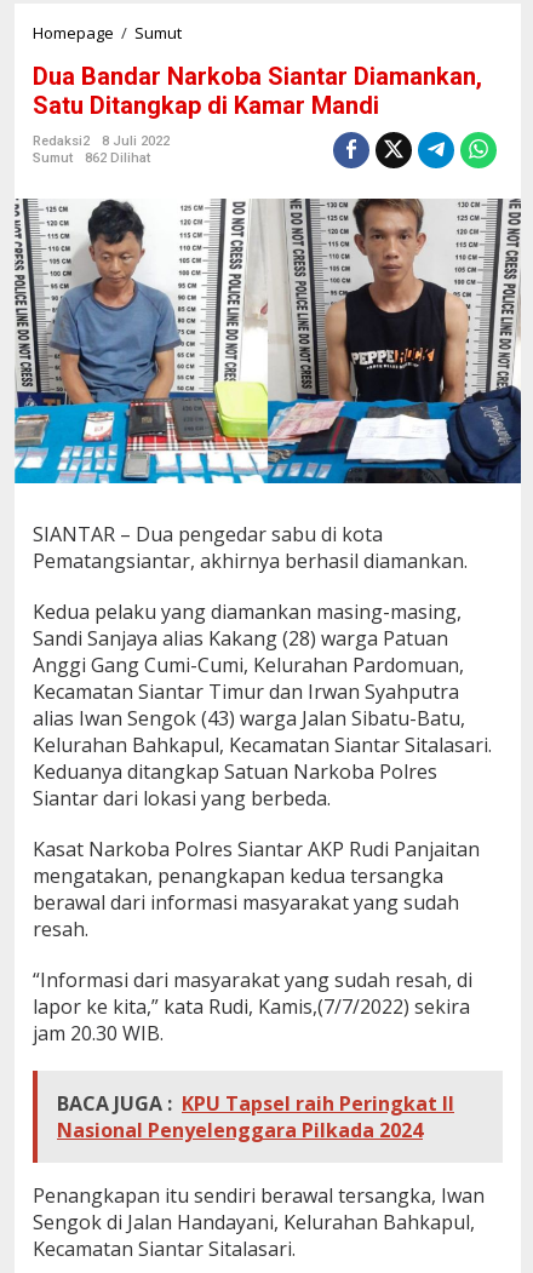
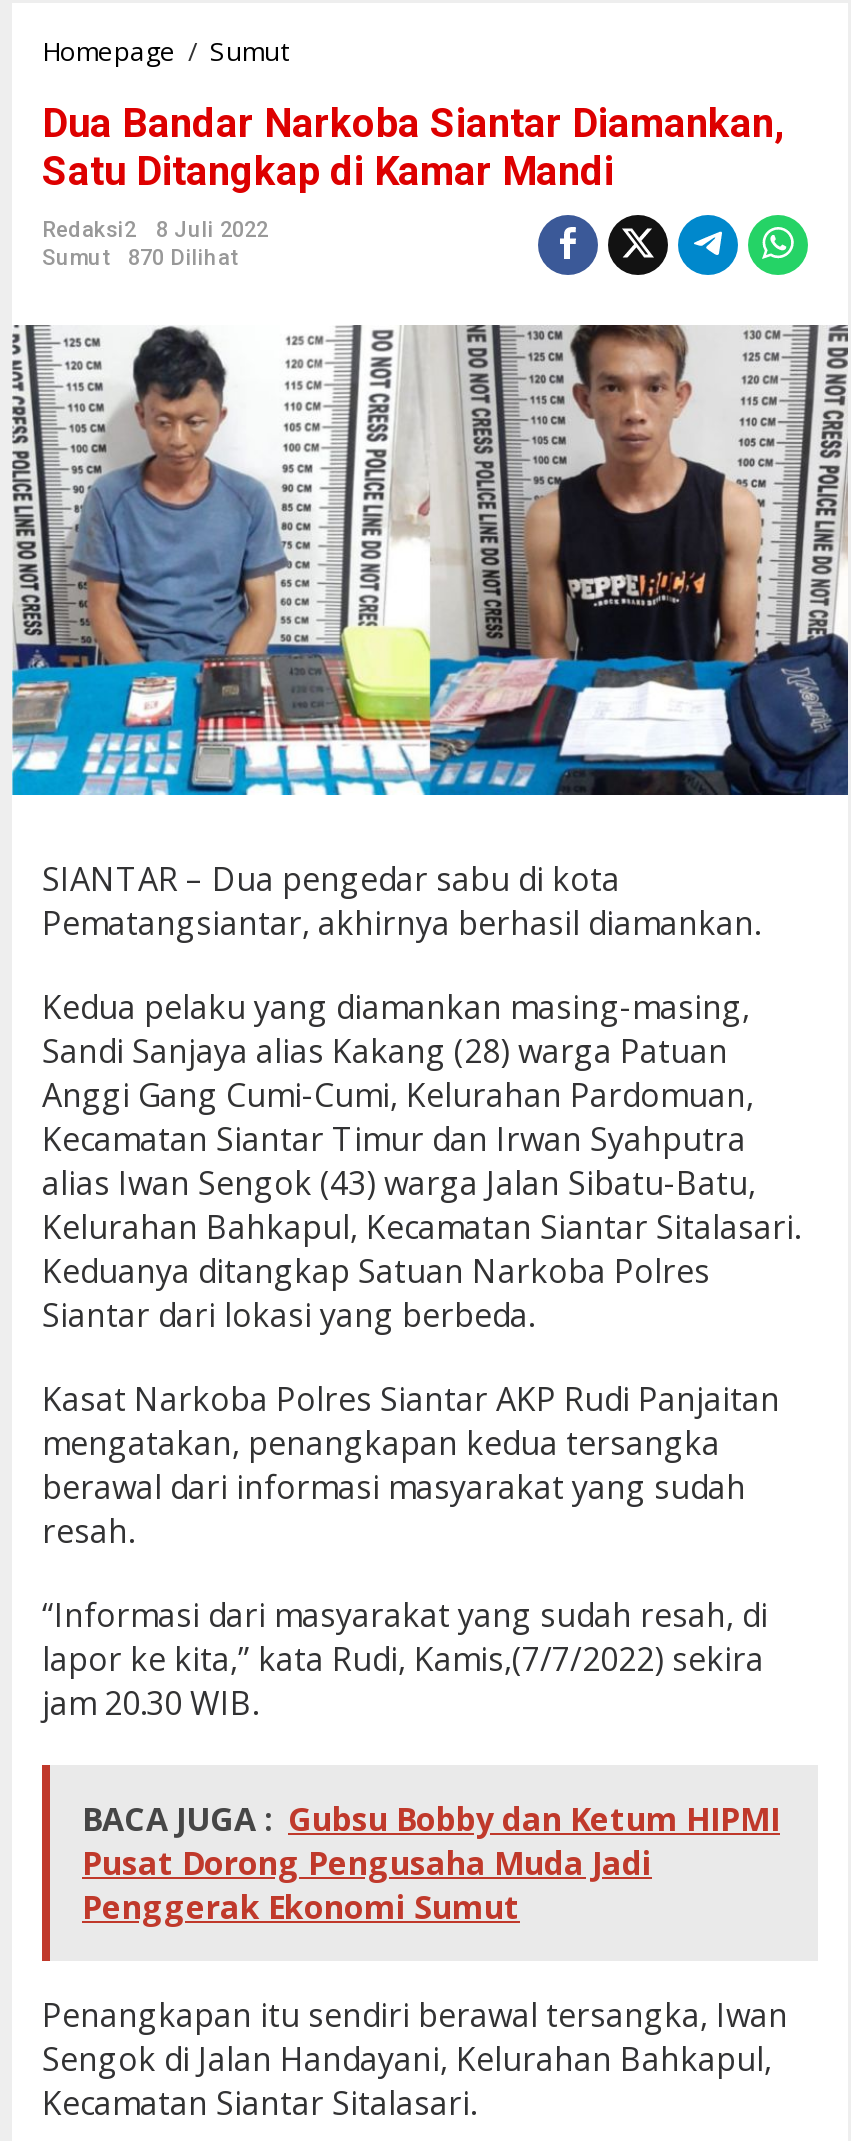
[85,150,150,166] 862 Dilihat -> [128,245,236,271] 870 Dilihat
[57,1090,454,1144] BACA JUGA : KPU Tapsel raih Peringkat II | Nasional Penyelenggara Pilkada 2024 -> [82,1797,780,1929] BACA JUGA : Gubsu Bobby dan Ketum HIPMI | Pusat Dorong Pengusaha Muda Jadi | Penggerak Ekonomi Sumut

